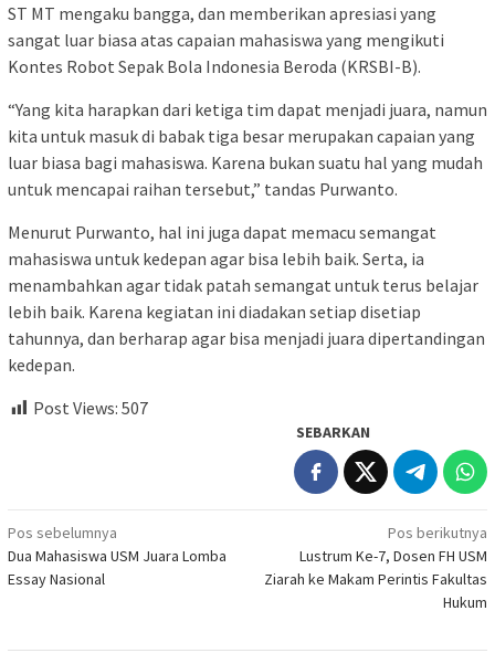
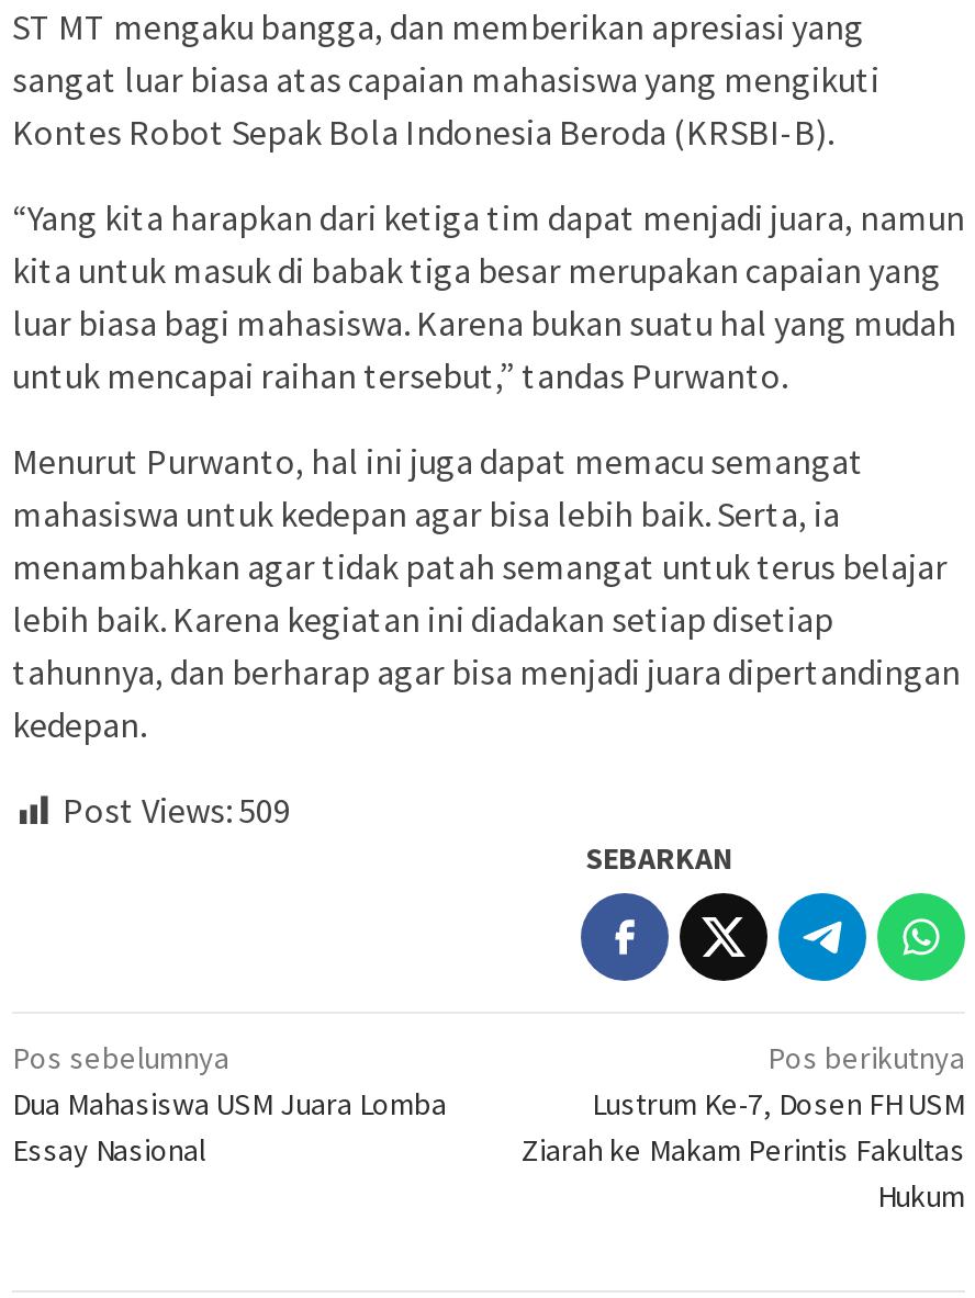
[33,397,148,419] Post Views: 507 -> [63,788,291,832] Post Views: 509

